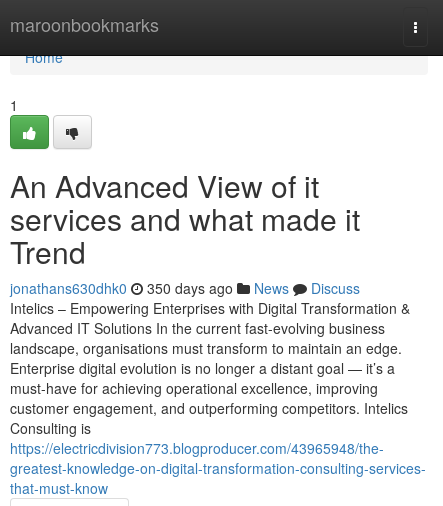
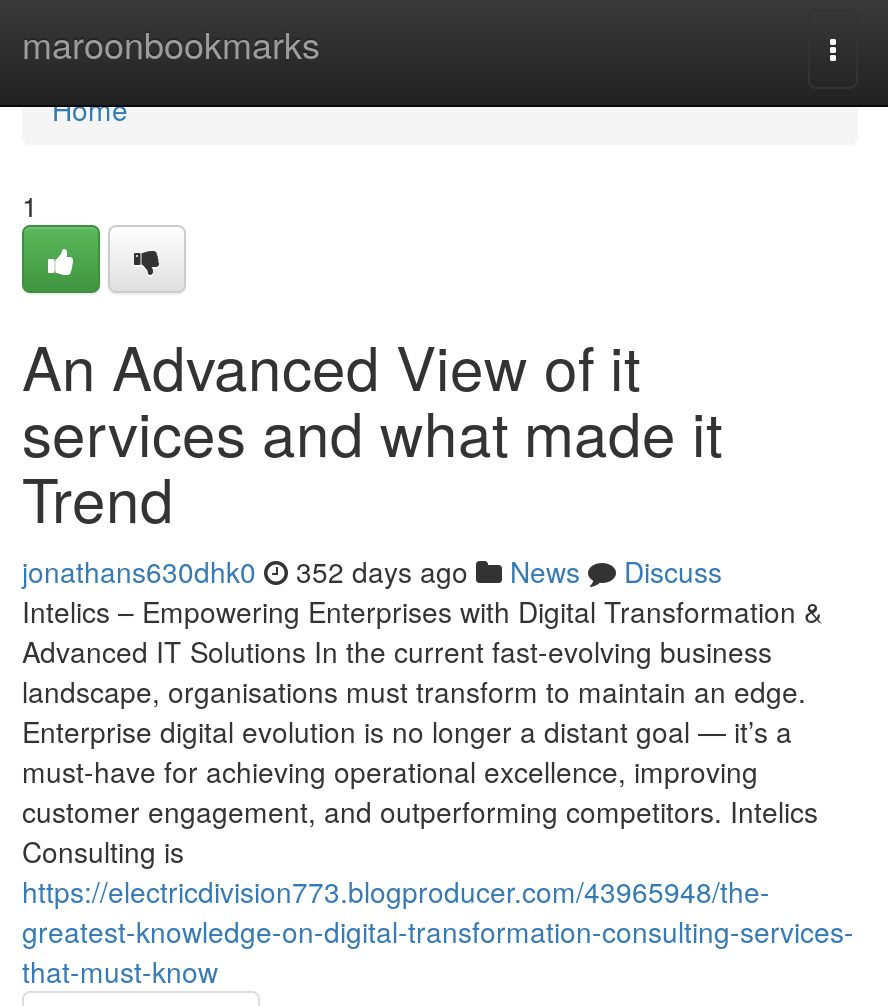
[10,278,360,298] jonathans630dhk0 350 days ago News Discuss -> [22,551,722,591] jonathans630dhk0 352 days ago News Discuss

